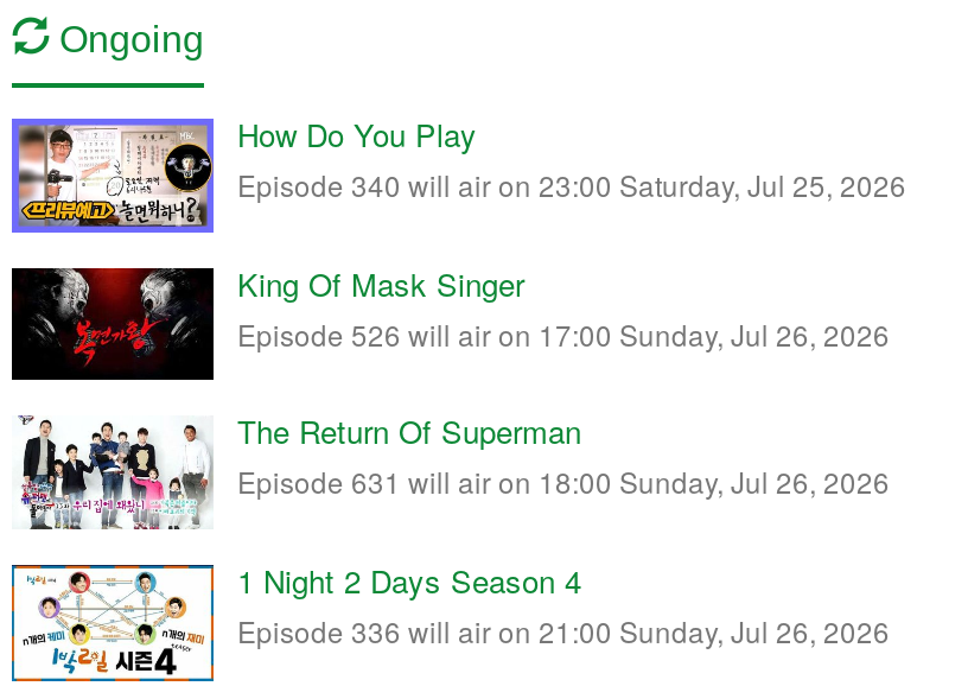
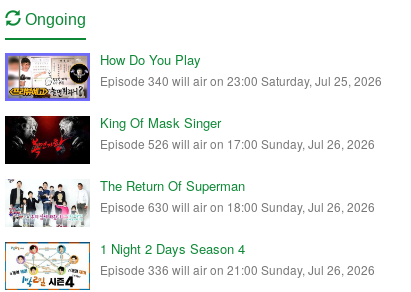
[237,461,890,502] Episode 631 will air on 18:00 Sunday, Jul 26, 2026 -> [100,198,375,215] Episode 630 will air on 18:00 Sunday, Jul 26, 2026

